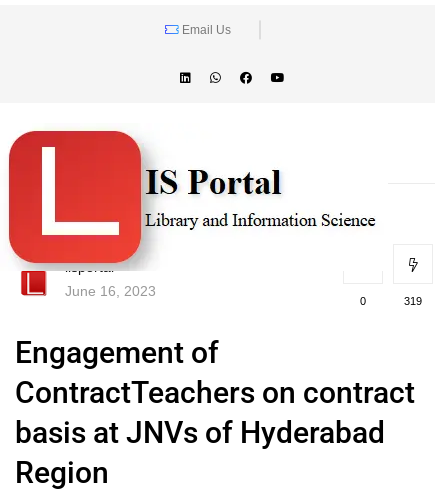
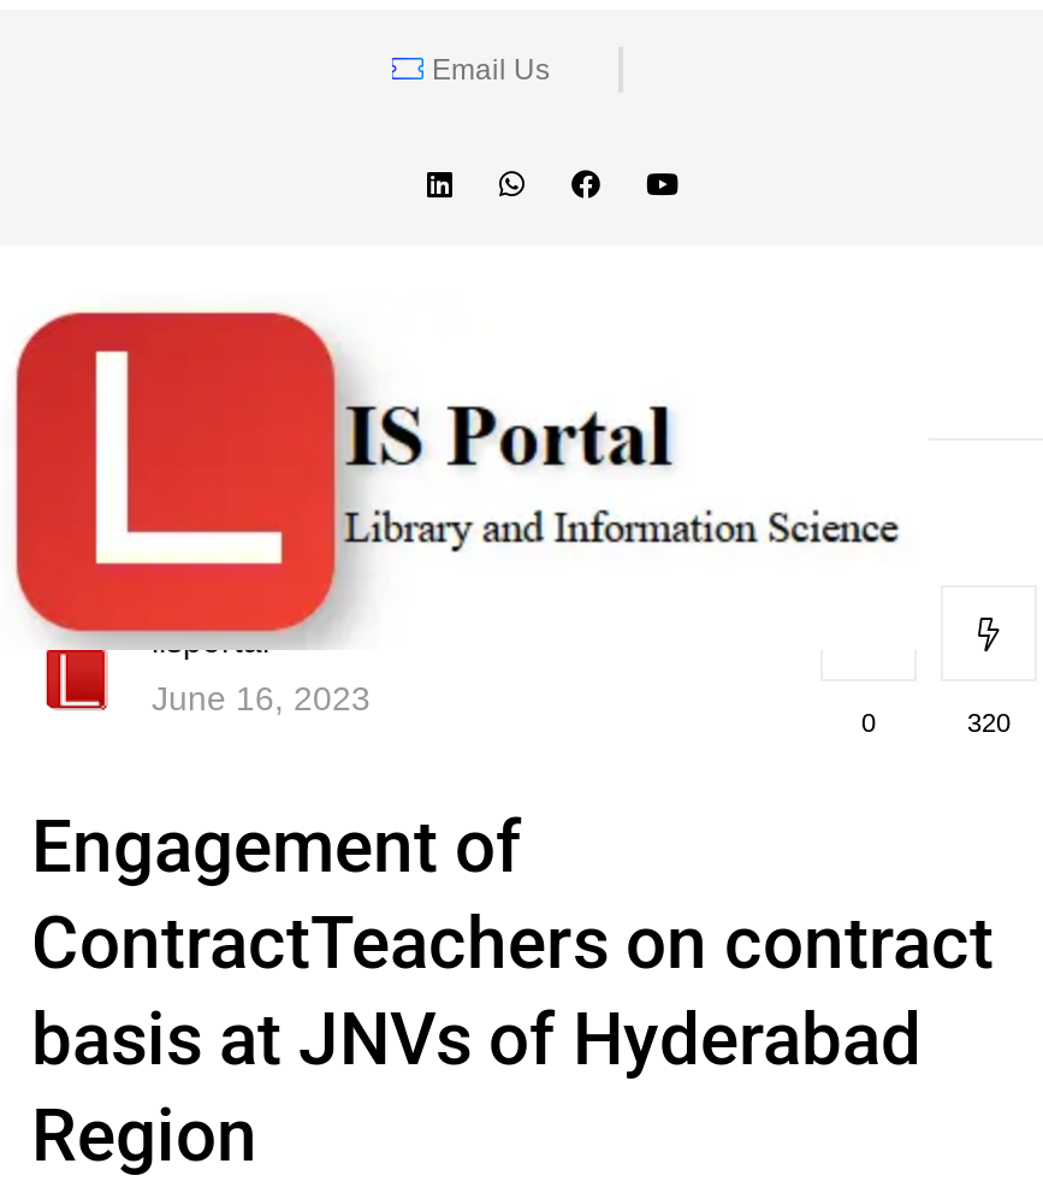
[404,295,422,307] 319 -> [967,708,1011,737] 320

